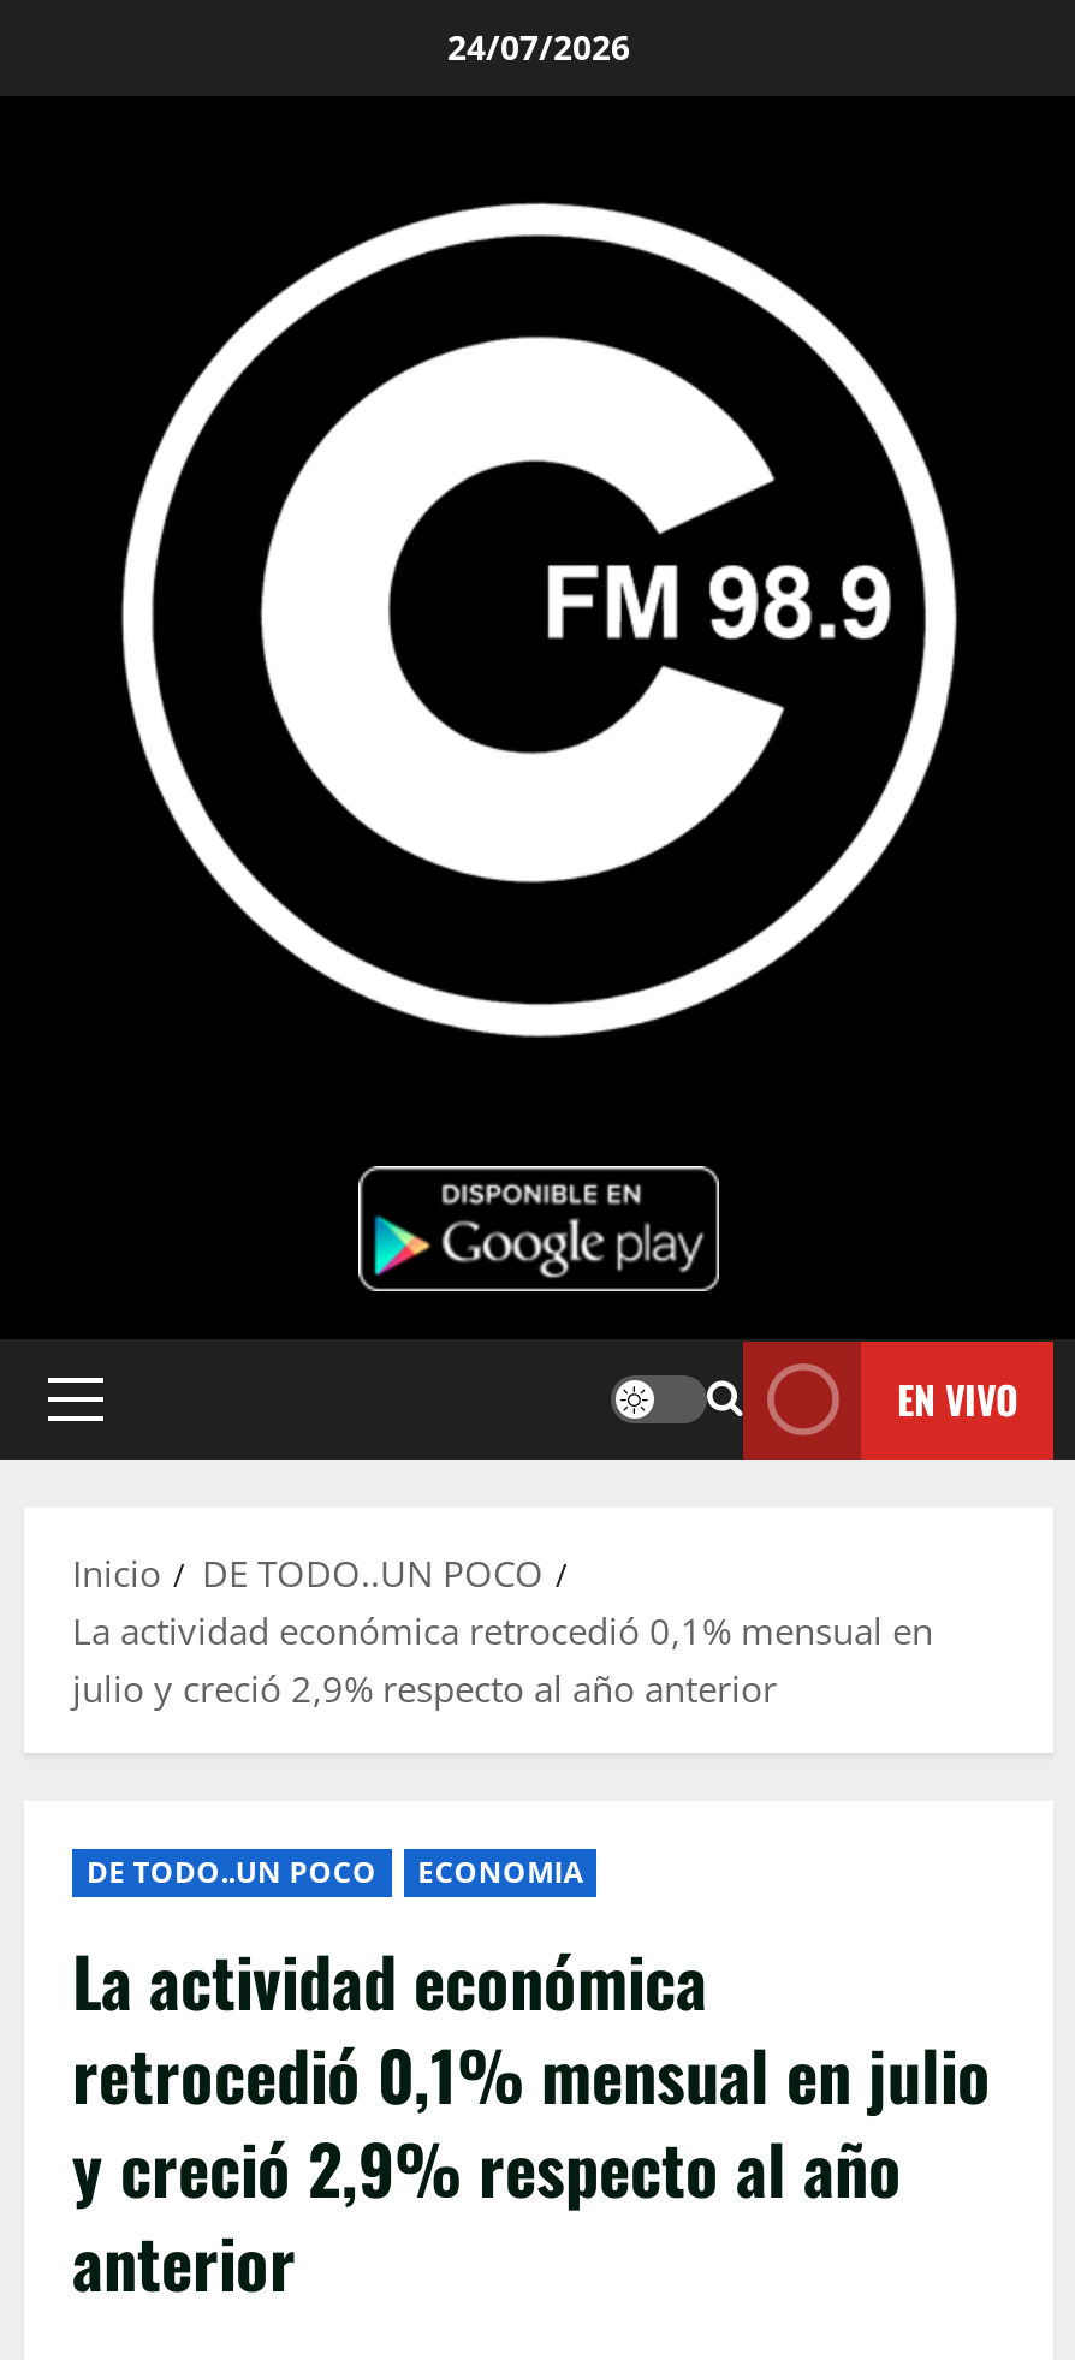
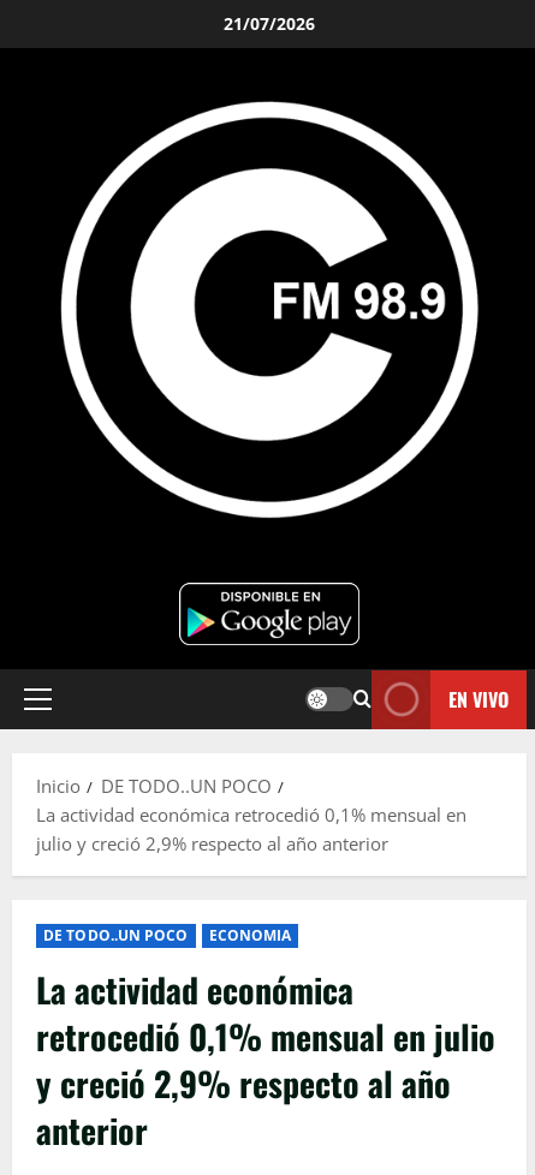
[447,24,630,70] 24/07/2026 -> [224,12,315,35] 21/07/2026

